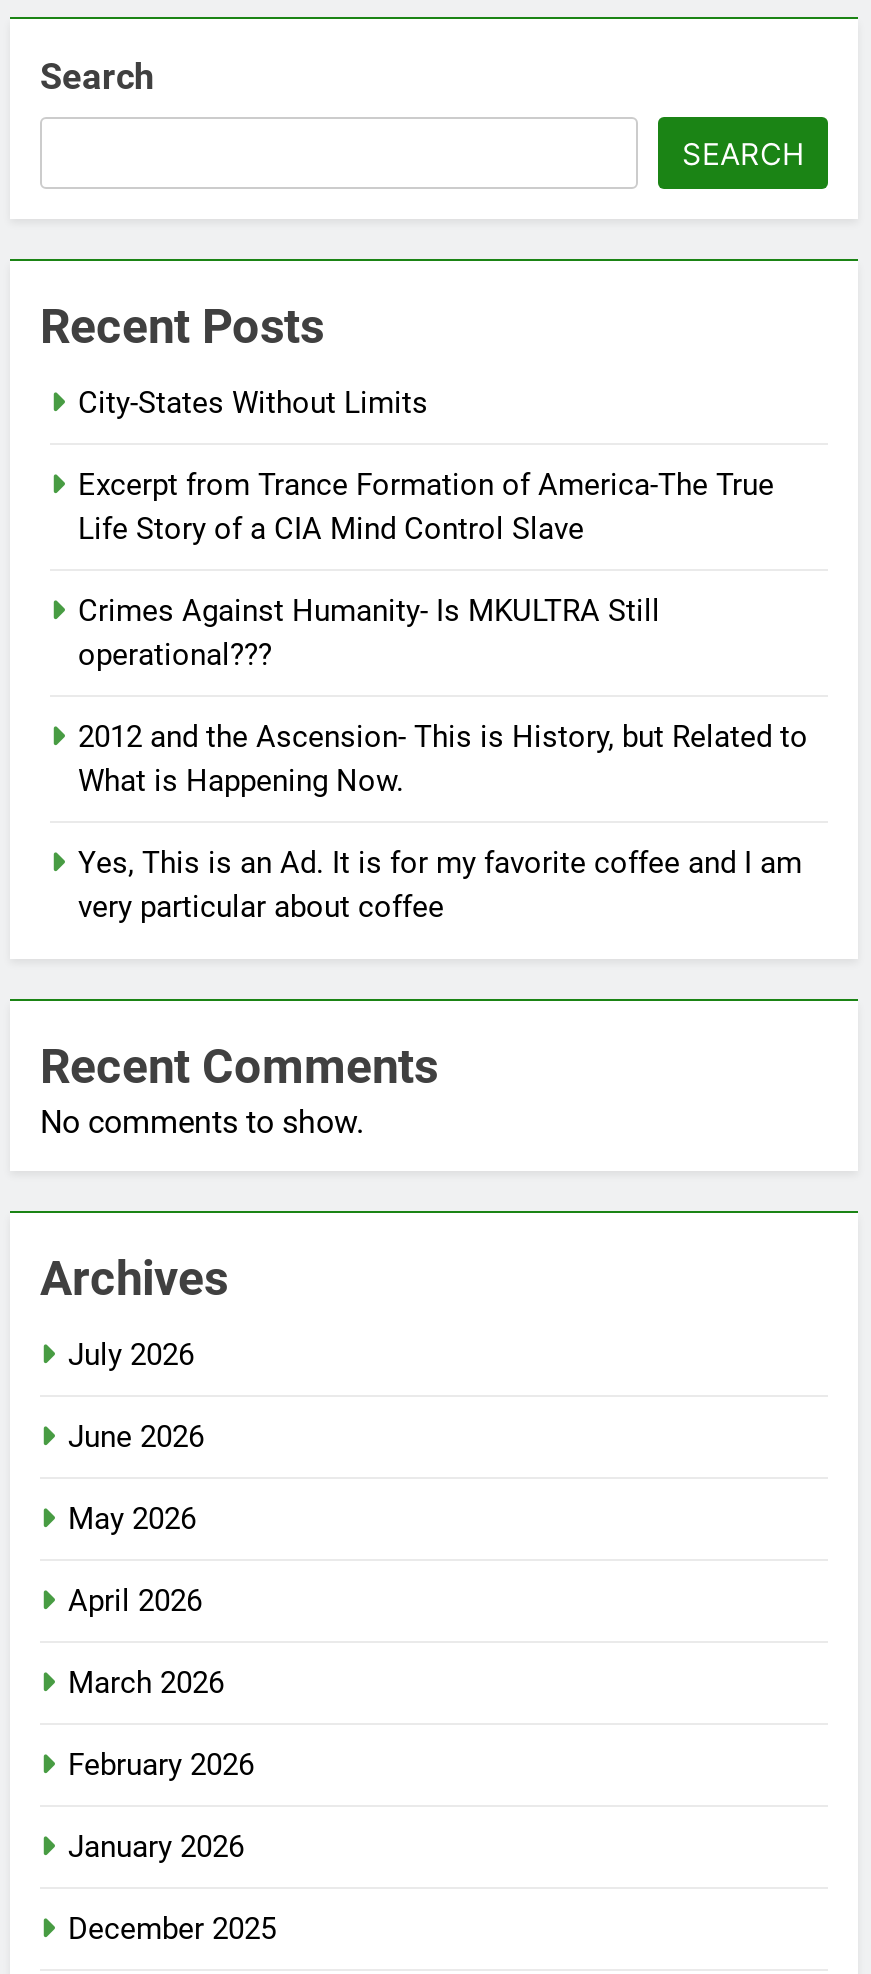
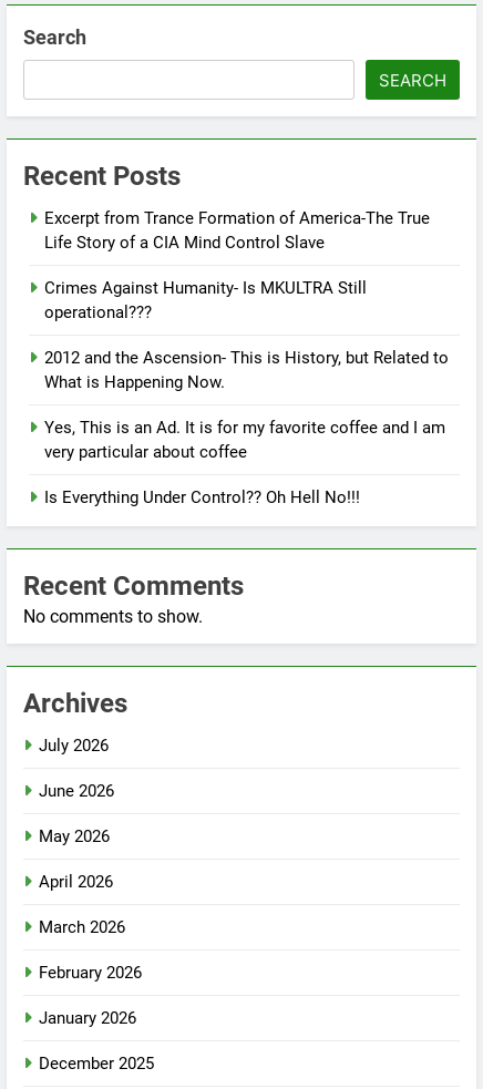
[78,386,428,422] City-States Without Limits -> none
moved [78,468,808,926] -> [44,208,449,462]: Excerpt from Trance Formation of America-The True | Life Story of a CIA Mind Control Slave | Crimes Against Humanity- Is MKULTRA Still | operational??? | 2012 and the Ascension- This is History, but Related to | What is Happening Now. | Yes, This is an Ad. It is for my favorite coffee and I am | very particular about coffee
none -> [44,487,360,507] Is Everything Under Control?? Oh Hell No!!!

